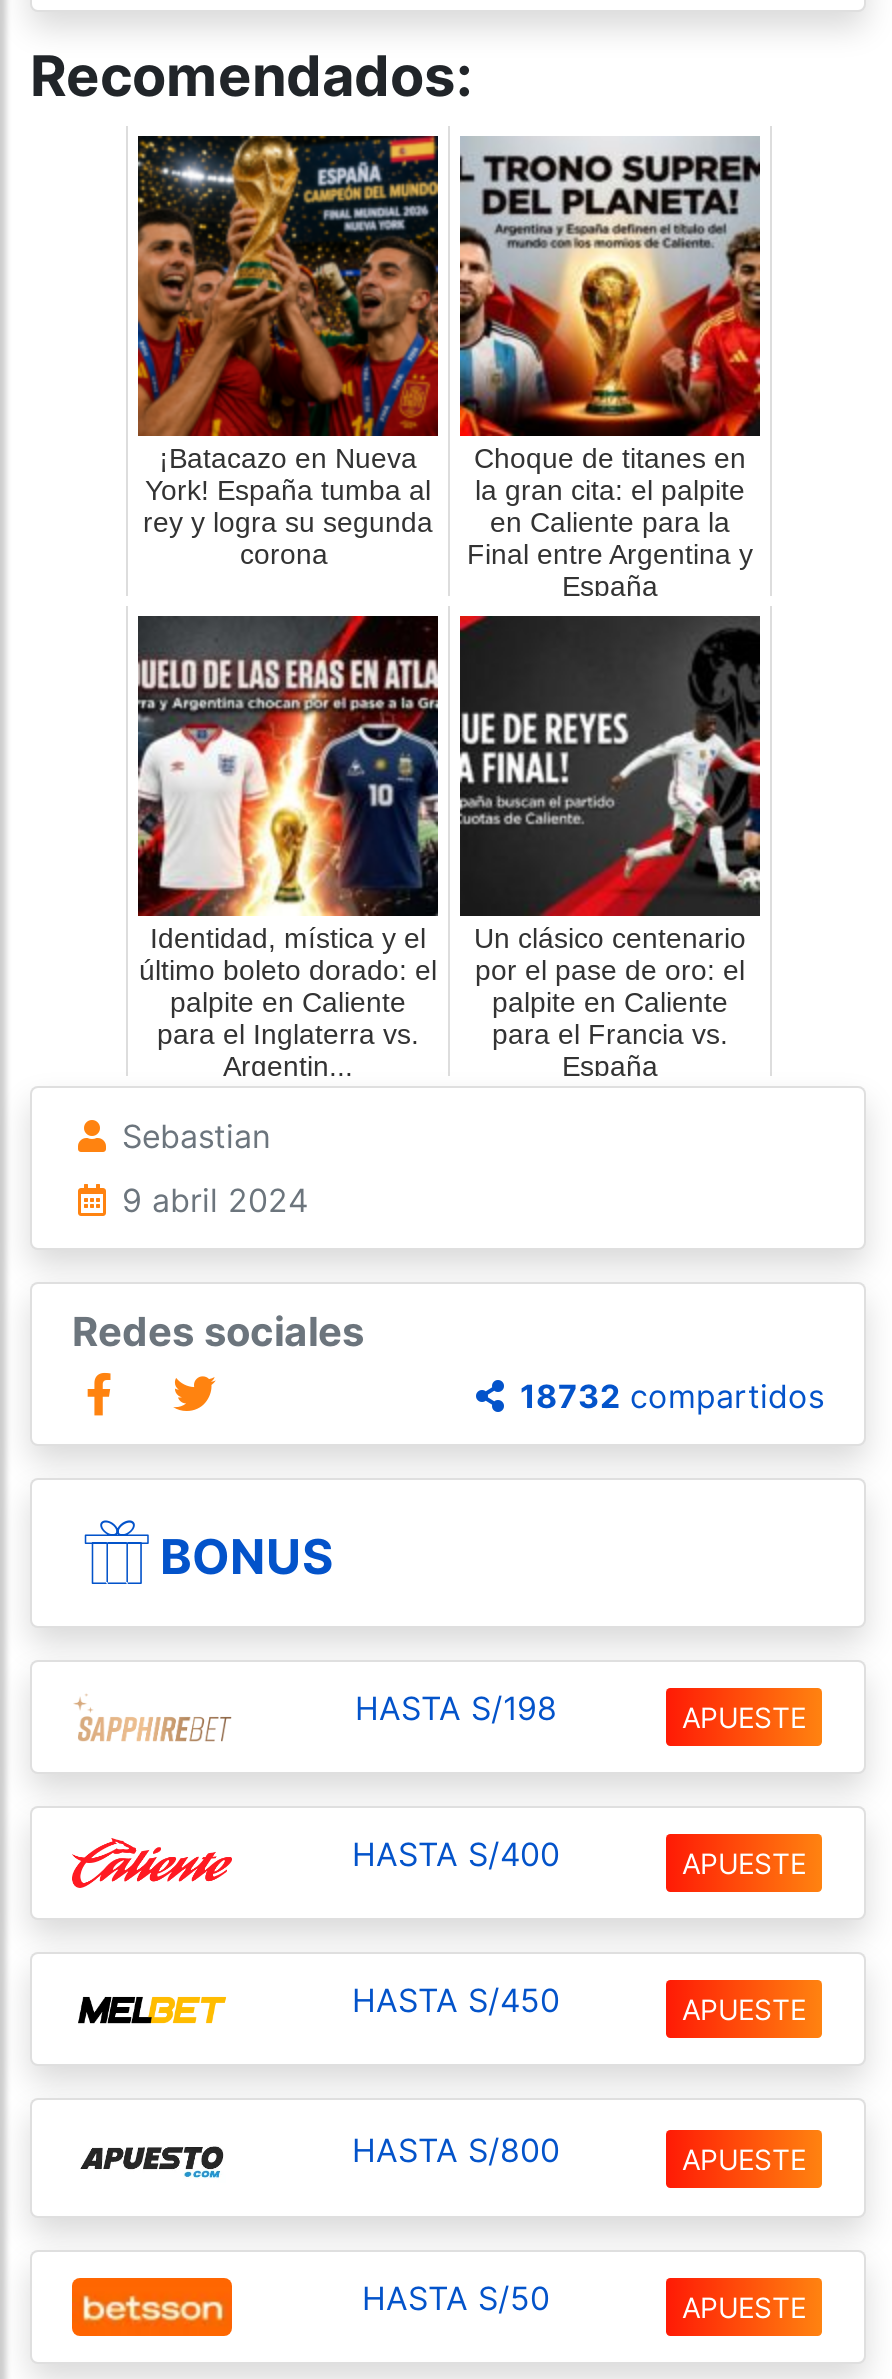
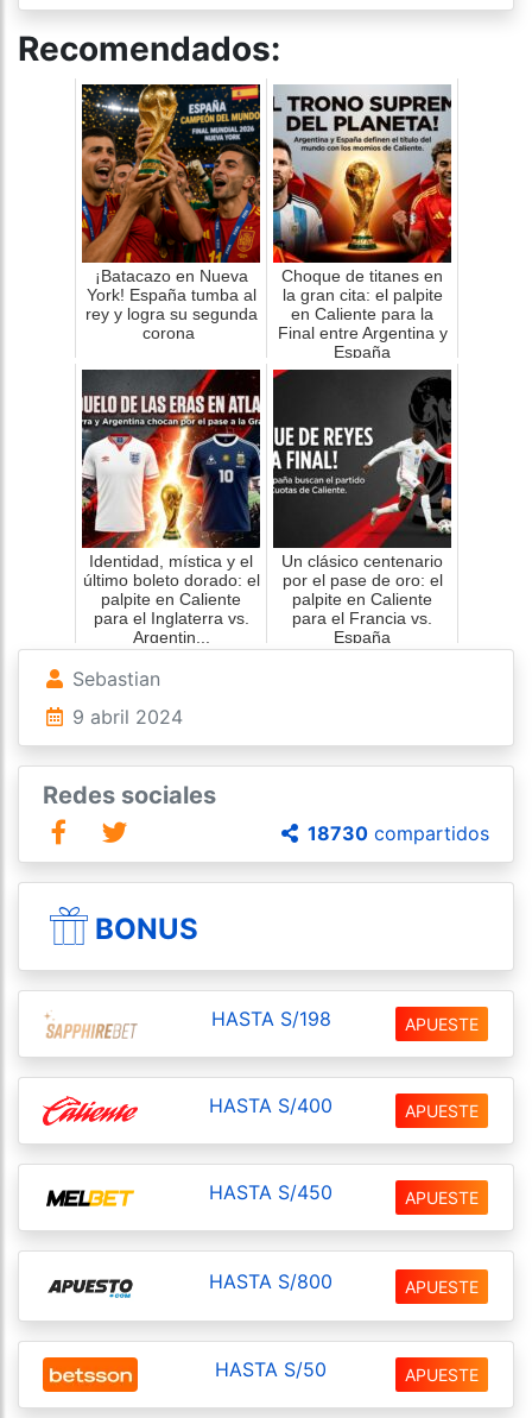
[520,1376,824,1416] 18732 compartidos -> [308,821,489,845] 18730 compartidos

